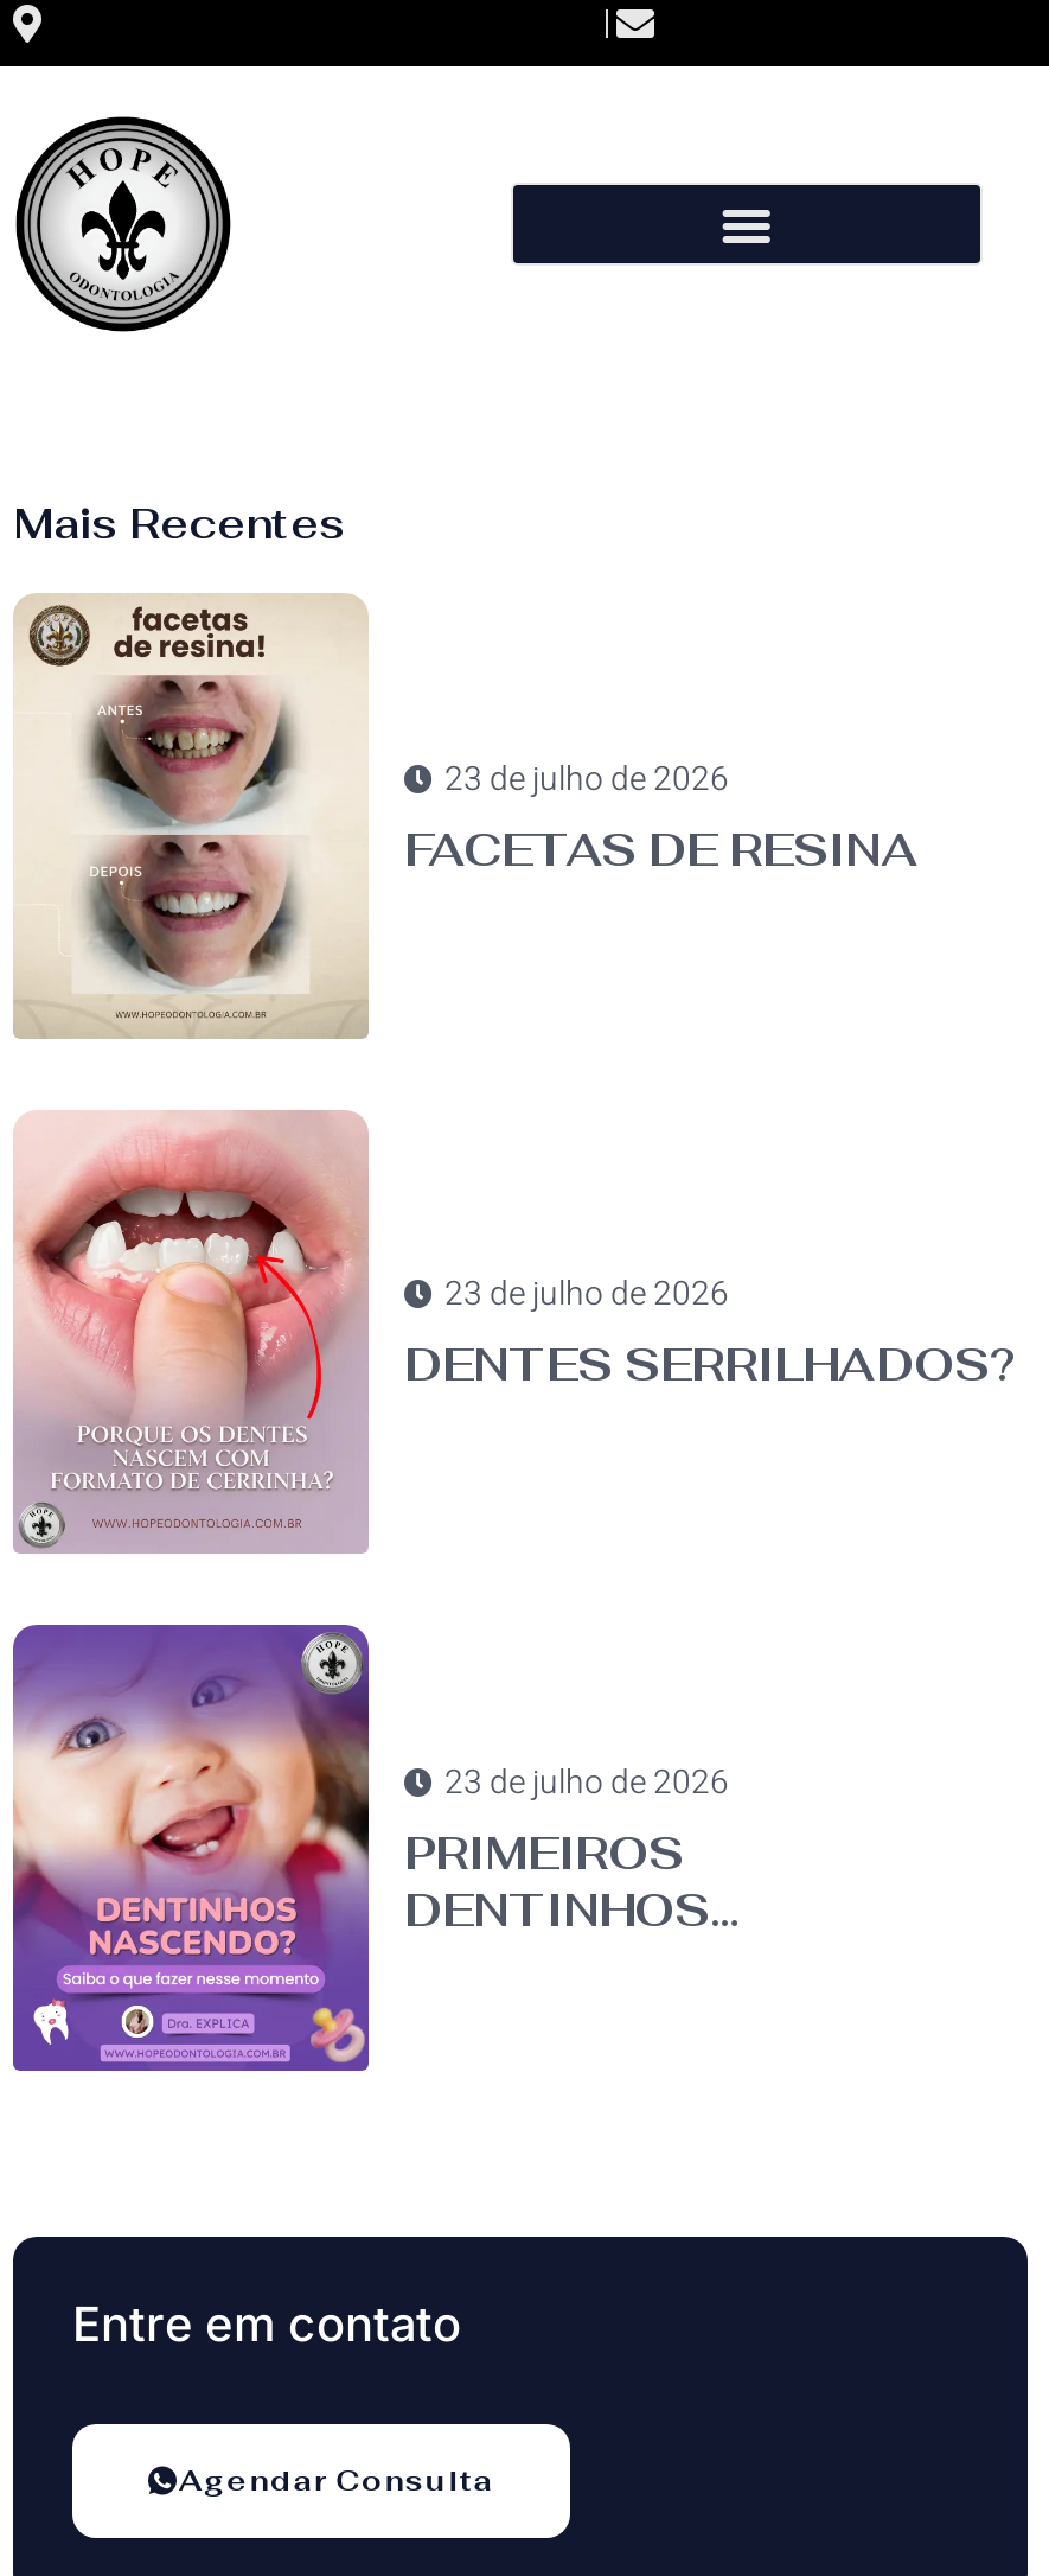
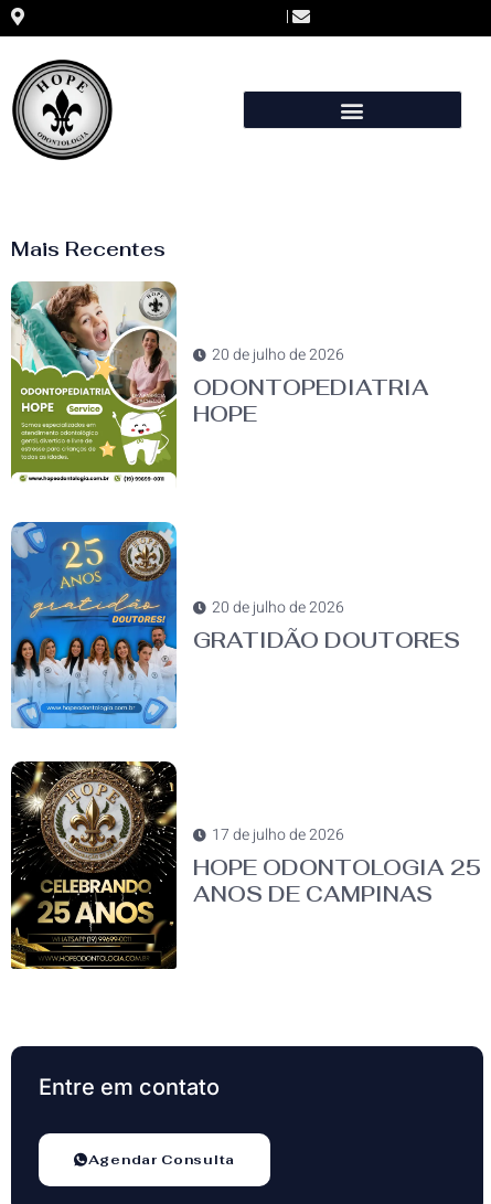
[13,595,919,1041] [image] | 23 de julho de 2026 | FACETAS DE RESINA -> [10,281,429,488] [image] | 20 de julho de 2026 | ODONTOPEDIATRIA | HOPE
[13,1110,1016,1554] [image] | 23 de julho de 2026 | DENTES SERRILHADOS? -> [10,521,460,729] [image] | 20 de julho de 2026 | GRATIDÃO DOUTORES
[11,1622,738,2073] [image] | 23 de julho de 2026 | PRIMEIROS | DENTINHOS… -> [10,760,481,970] [image] | 17 de julho de 2026 | HOPE ODONTOLOGIA 25 | ANOS DE CAMPINAS

